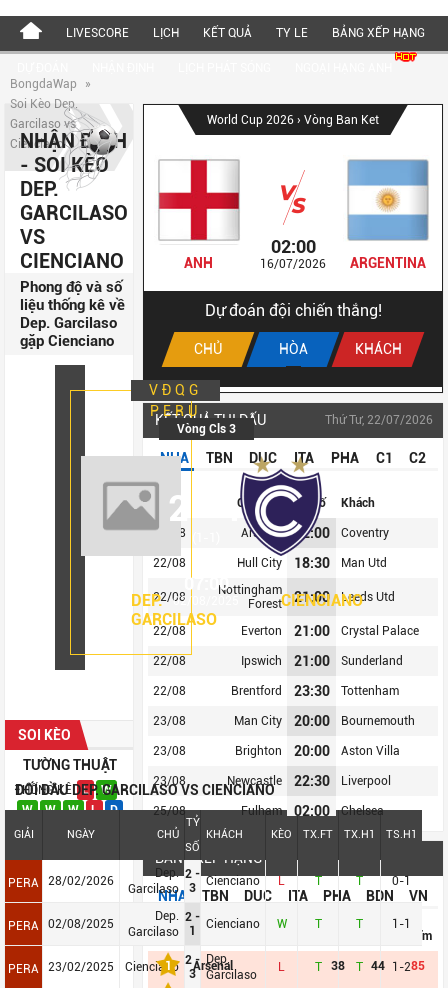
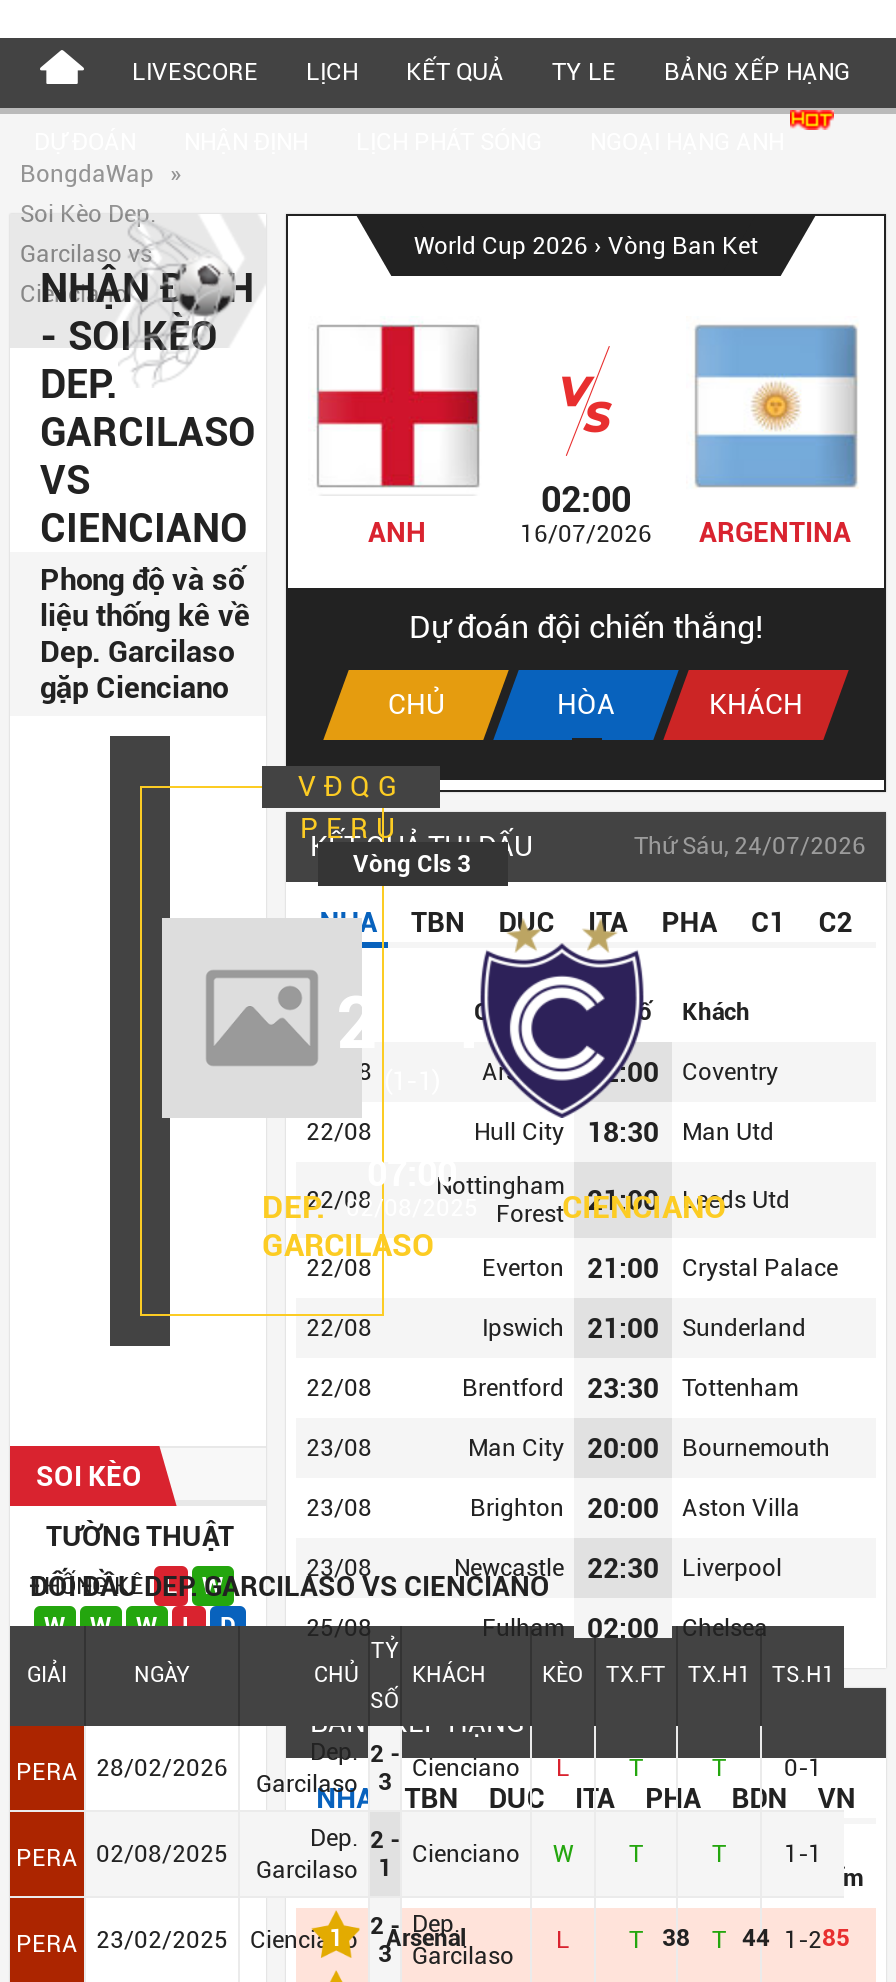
[325,413,433,427] Thứ Tư, 22/07/2026 -> [634,832,866,860] Thứ Sáu, 24/07/2026

